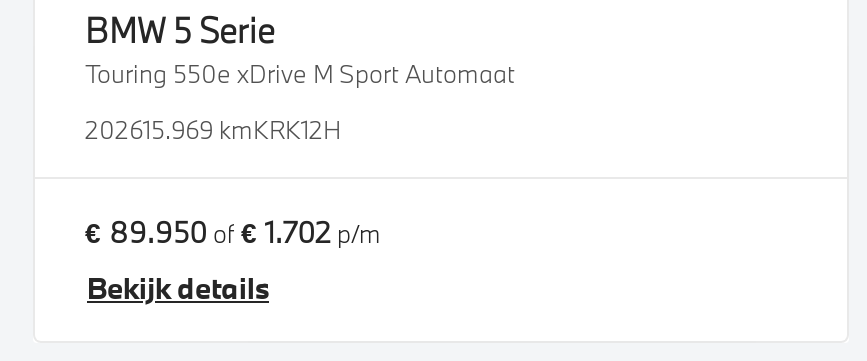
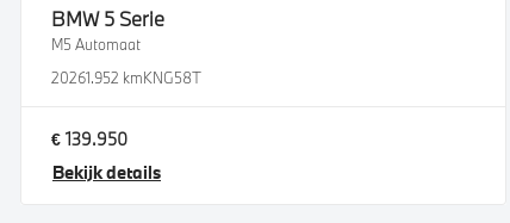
[85,57,515,89] Touring 550e xDrive M Sport Automaat -> [51,35,141,54] M5 Automaat
[85,113,341,145] 202615.969 kmKRK12H -> [51,68,201,87] 20261.952 kmKNG58T
[85,213,381,251] € 89.950 of € 1.702 p/m -> [51,128,128,150] € 139.950

